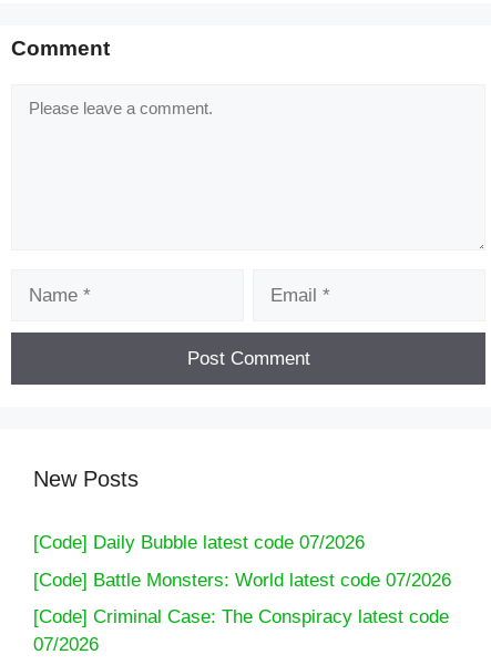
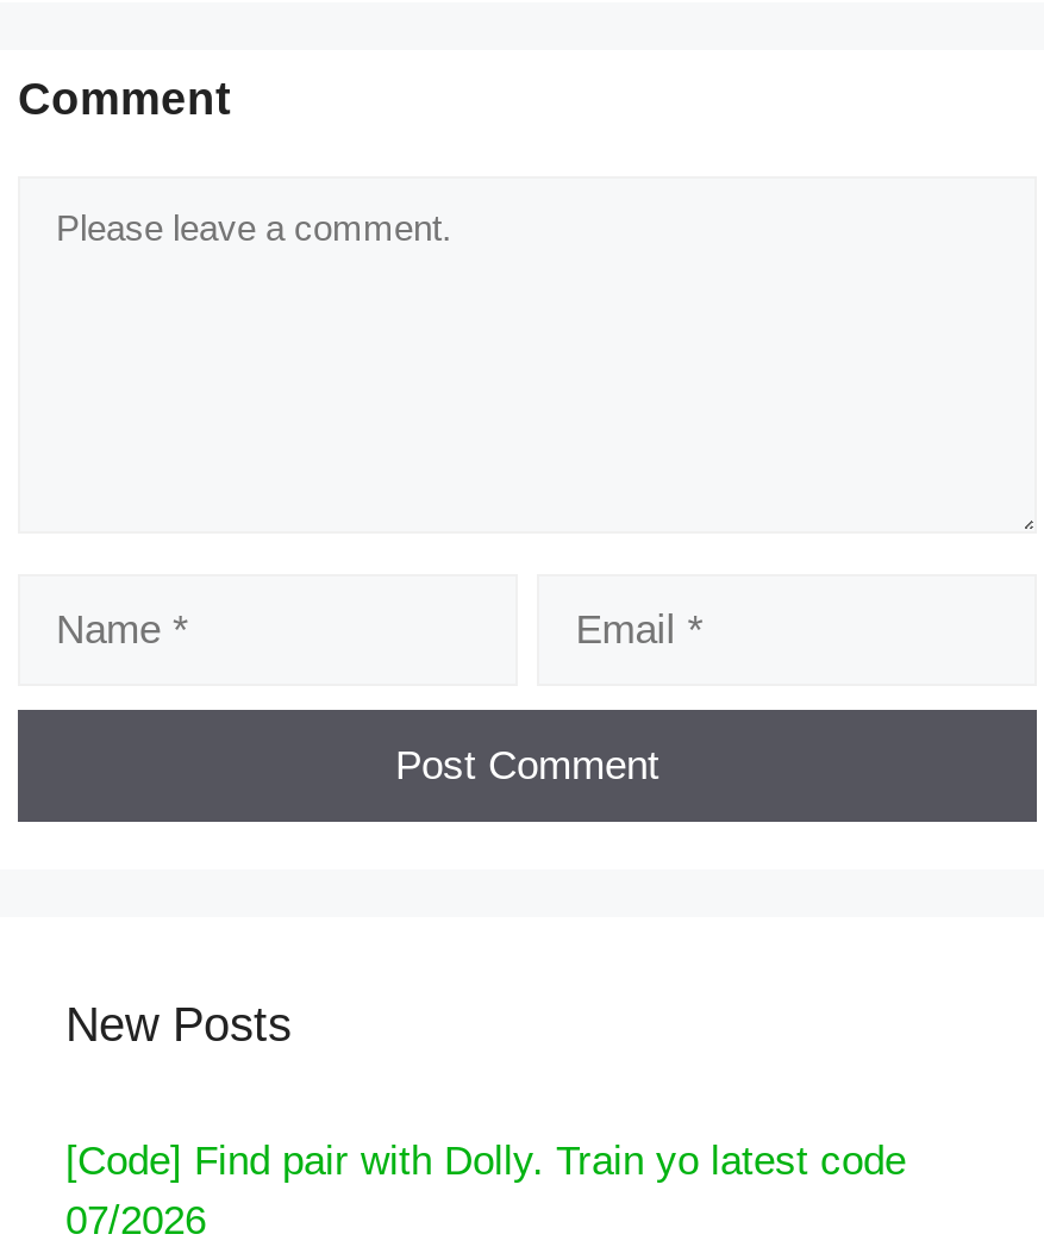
[33,532,451,627] [Code] Daily Bubble latest code 07/2026 | [Code] Battle Monsters: World latest code 07/2026 | [Code] Criminal Case: The Conspiracy latest code -> [65,1137,906,1183] [Code] Find pair with Dolly. Train yo latest code

